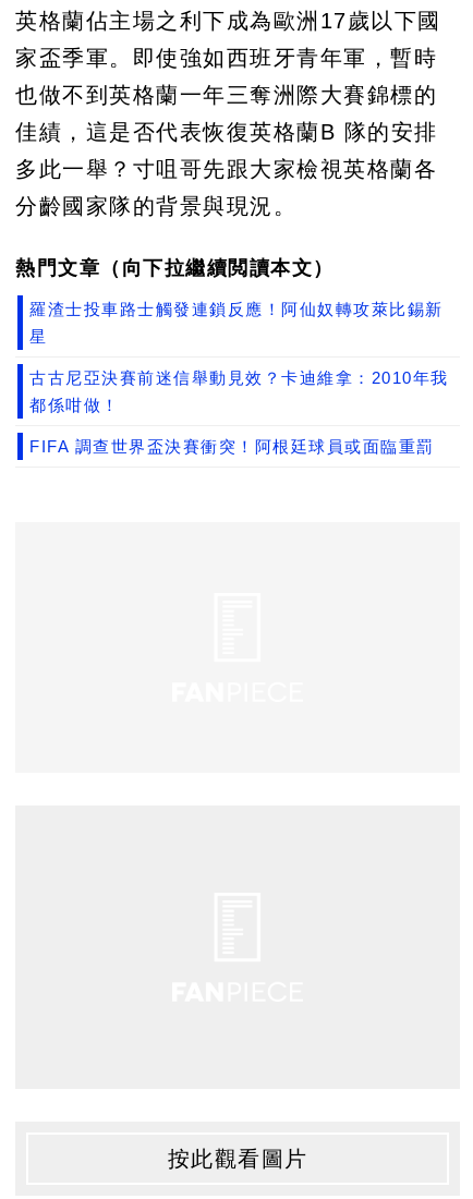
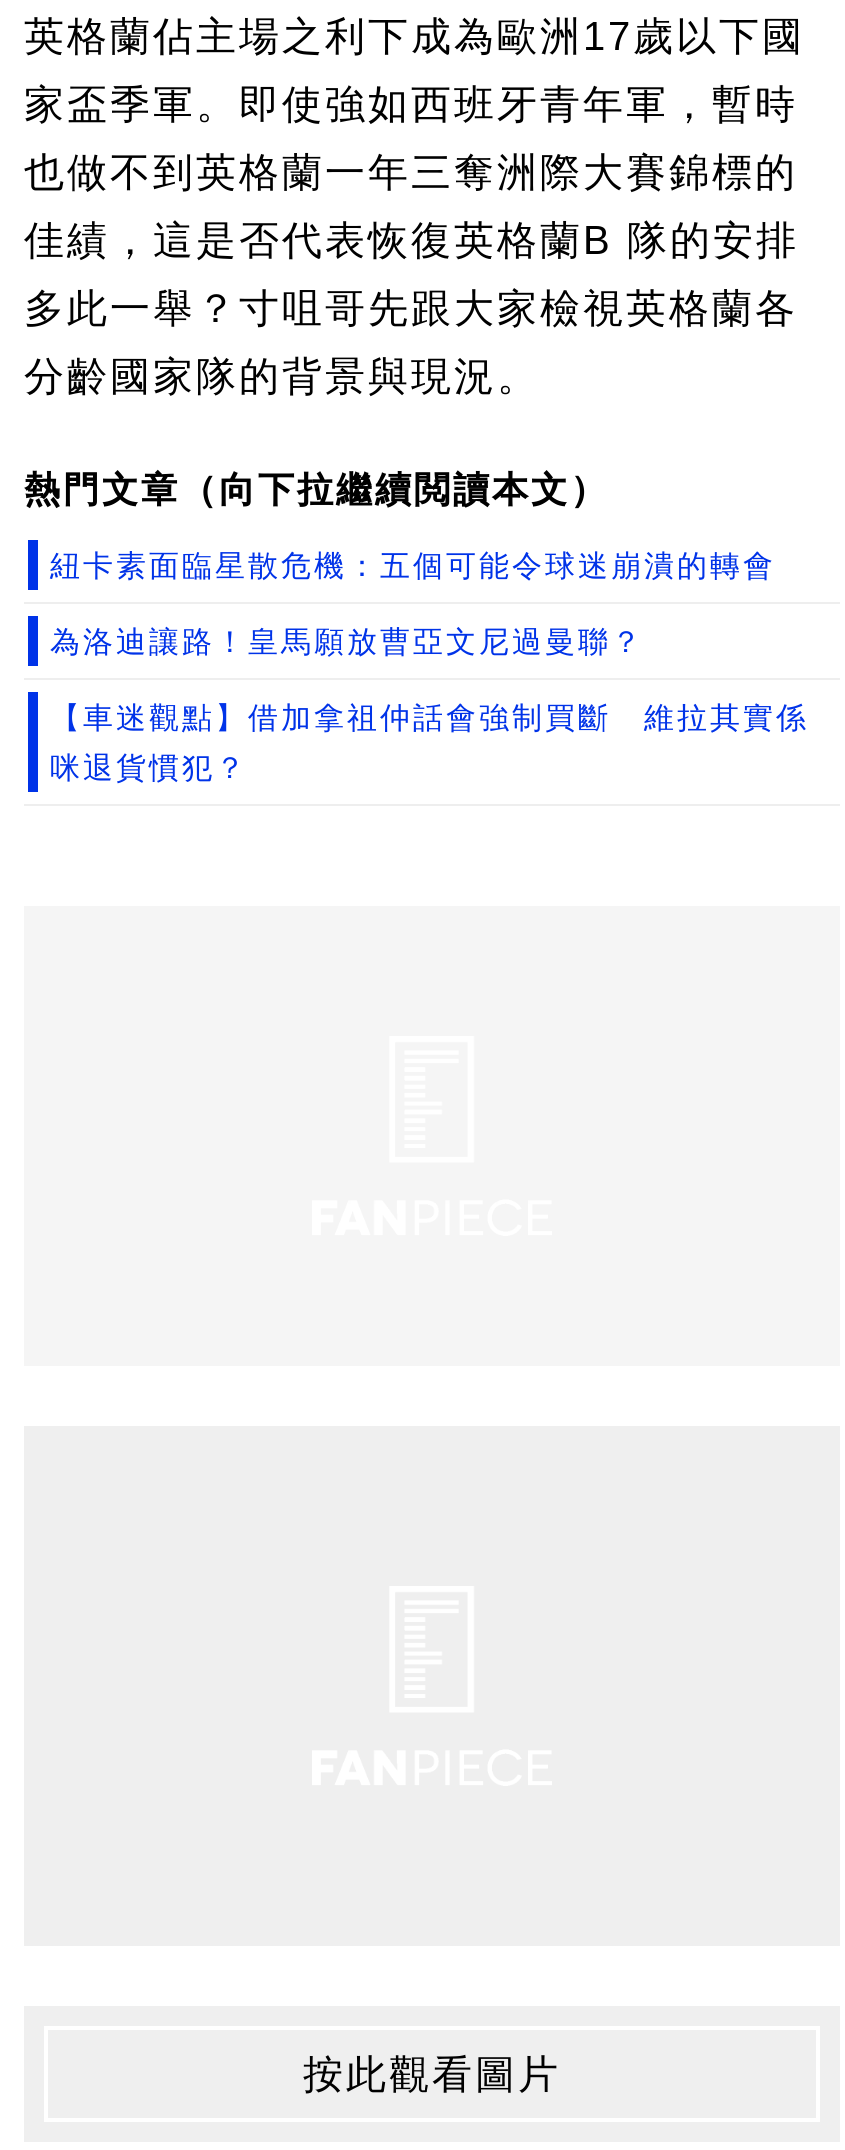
[29,300,448,456] 羅渣士投車路士觸發連鎖反應！阿仙奴轉攻萊比錫新 | 星 | 古古尼亞決賽前迷信舉動見效？卡迪維拿：2010年我 | 都係咁做！ | FIFA 調查世界盃決賽衝突！阿根廷球員或面臨重罰 -> [50,548,809,784] 紐卡素面臨星散危機：五個可能令球迷崩潰的轉會 | 為洛迪讓路！皇馬願放曹亞文尼過曼聯？ | 【車迷觀點】借加拿祖仲話會強制買斷 維拉其實係 | 咪退貨慣犯？

